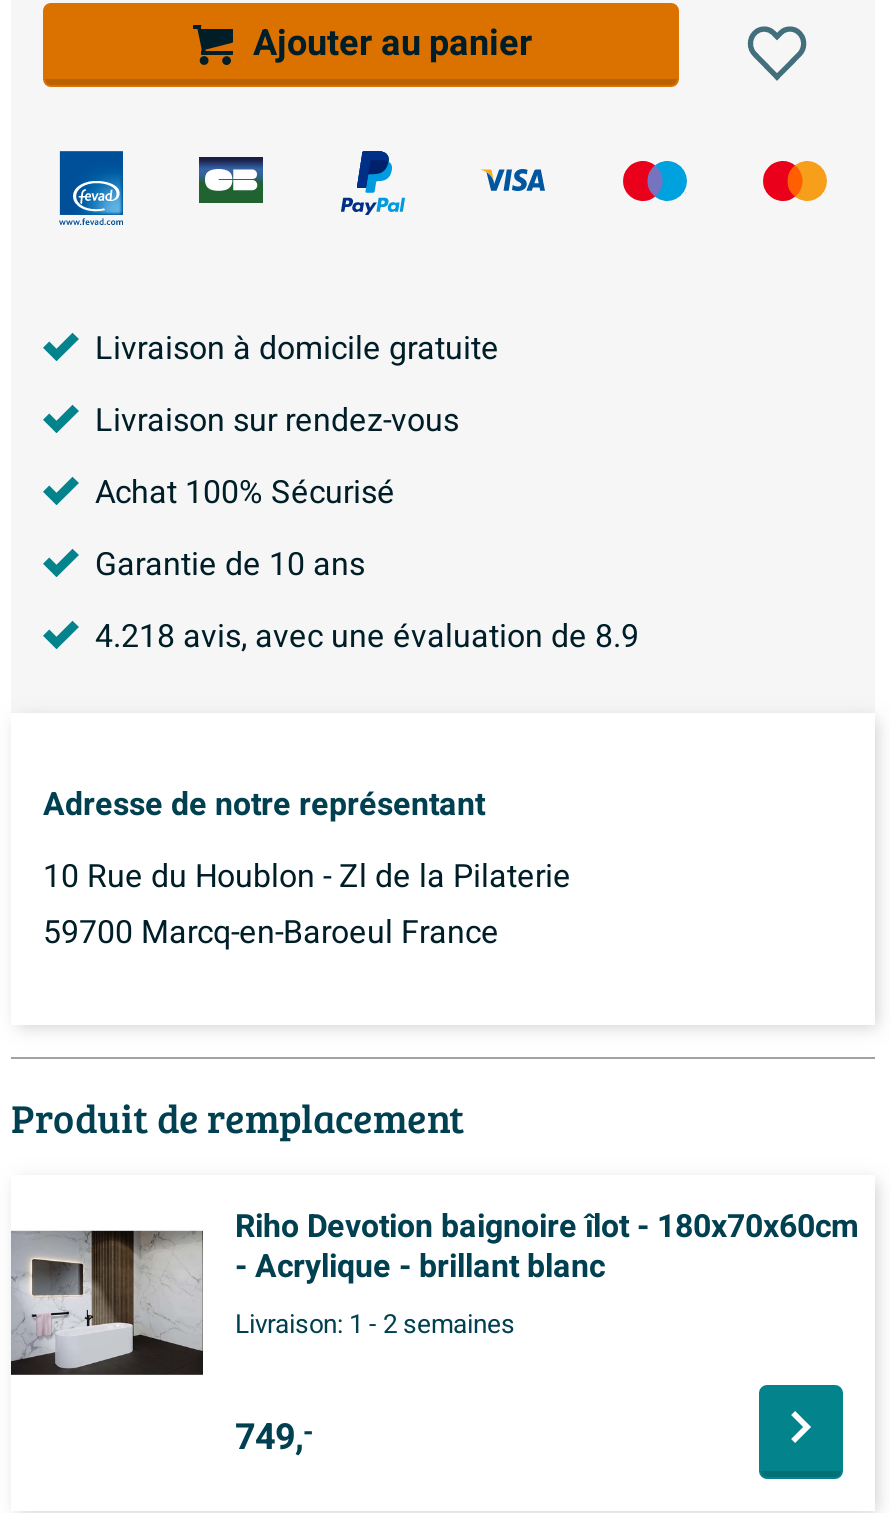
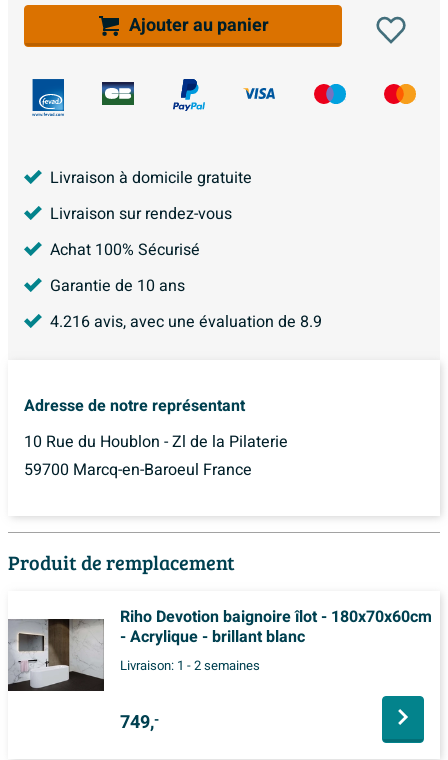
[95,612,639,660] 4.218 avis, avec une évaluation de 8.9 -> [50,310,322,334] 4.216 avis, avec une évaluation de 8.9

